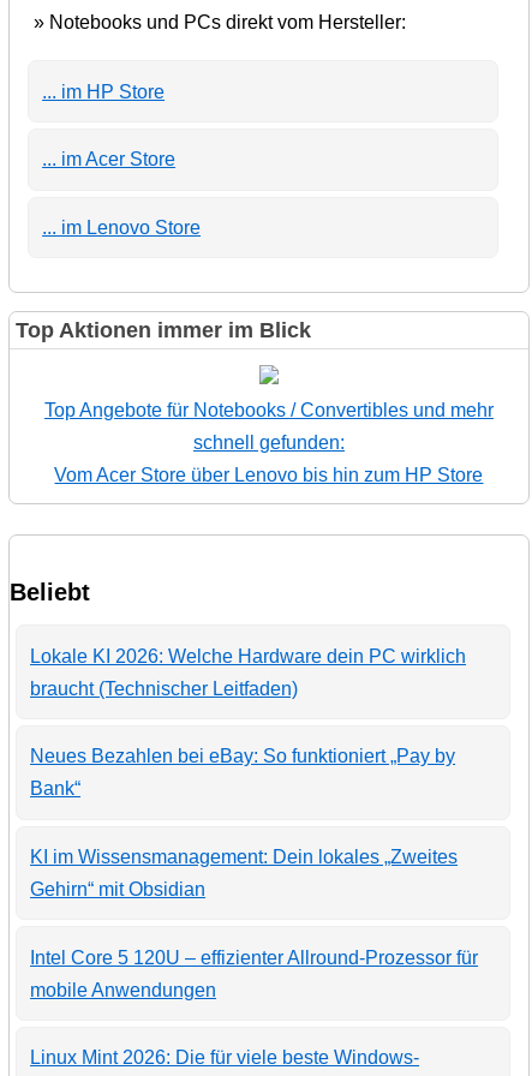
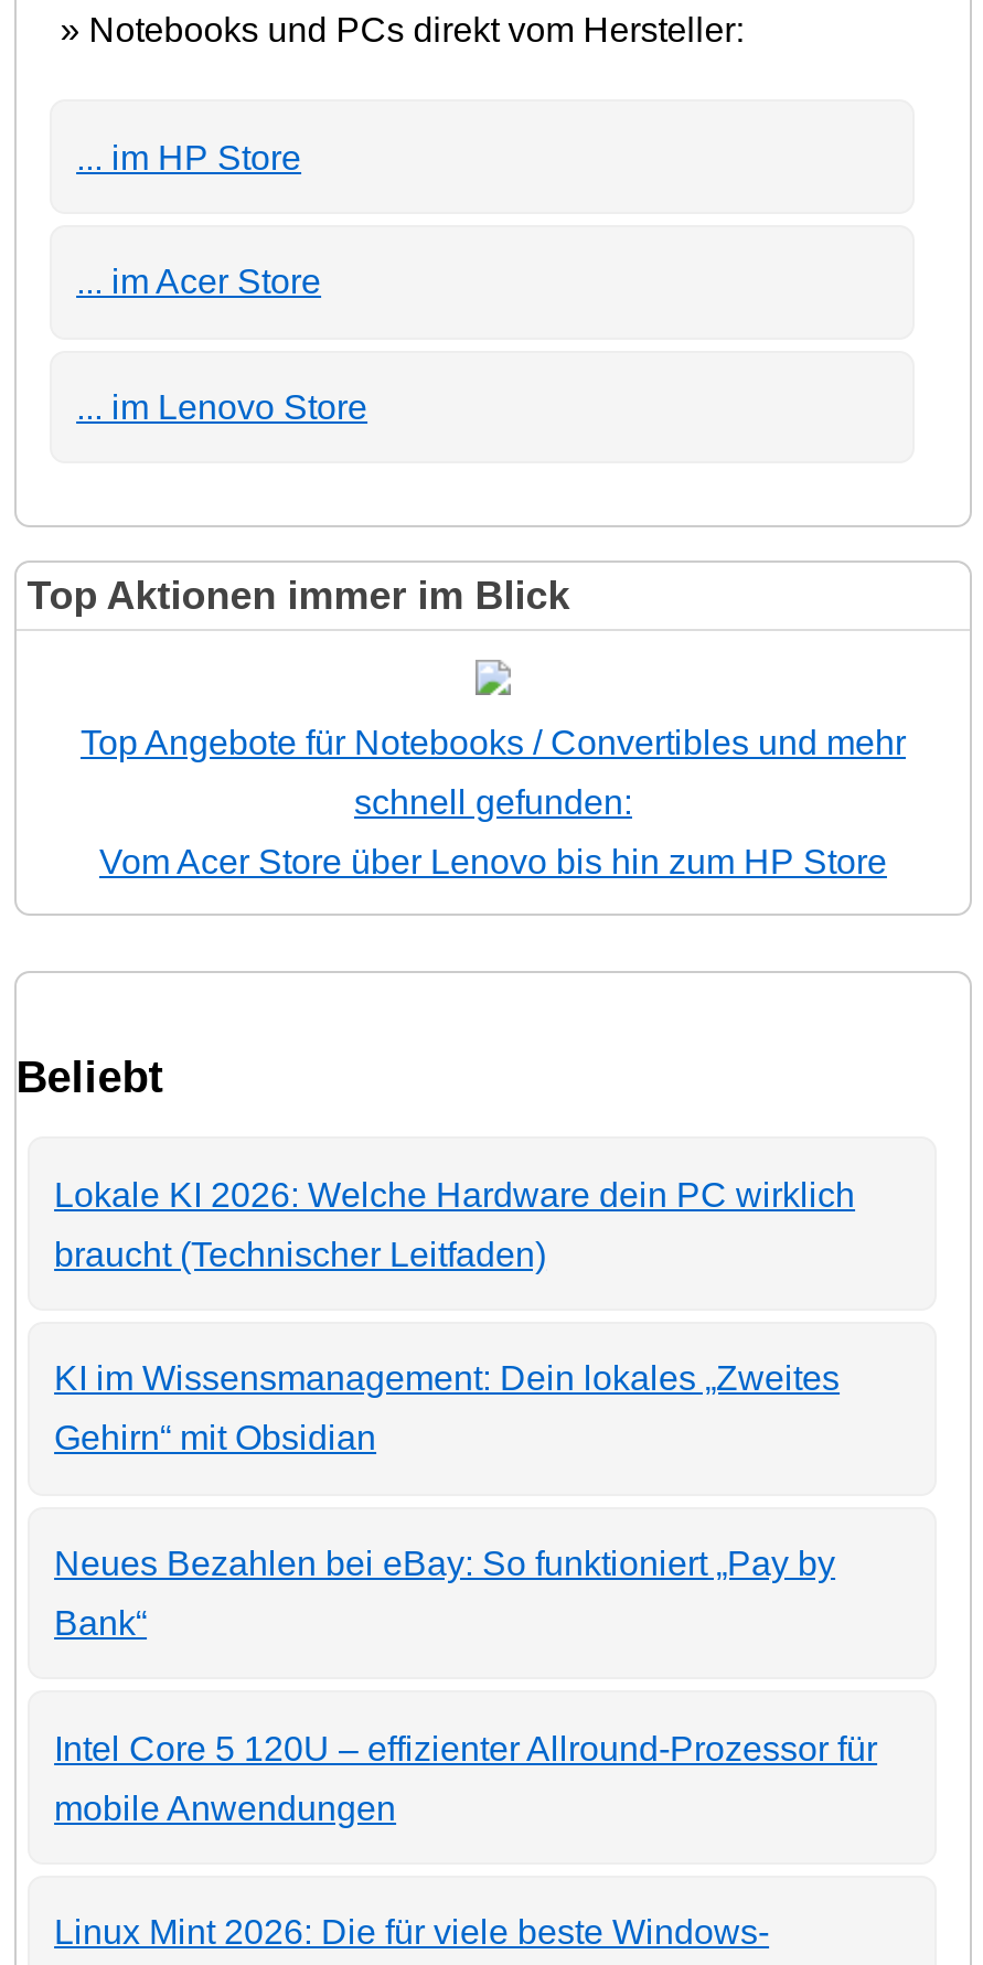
moved [30,746,455,799] -> [54,1545,835,1642]: Neues Bezahlen bei eBay: So funktioniert „Pay by | Bank“
moved [30,847,458,899] -> [54,1360,840,1457]: KI im Wissensmanagement: Dein lokales „Zweites | Gehirn“ mit Obsidian

